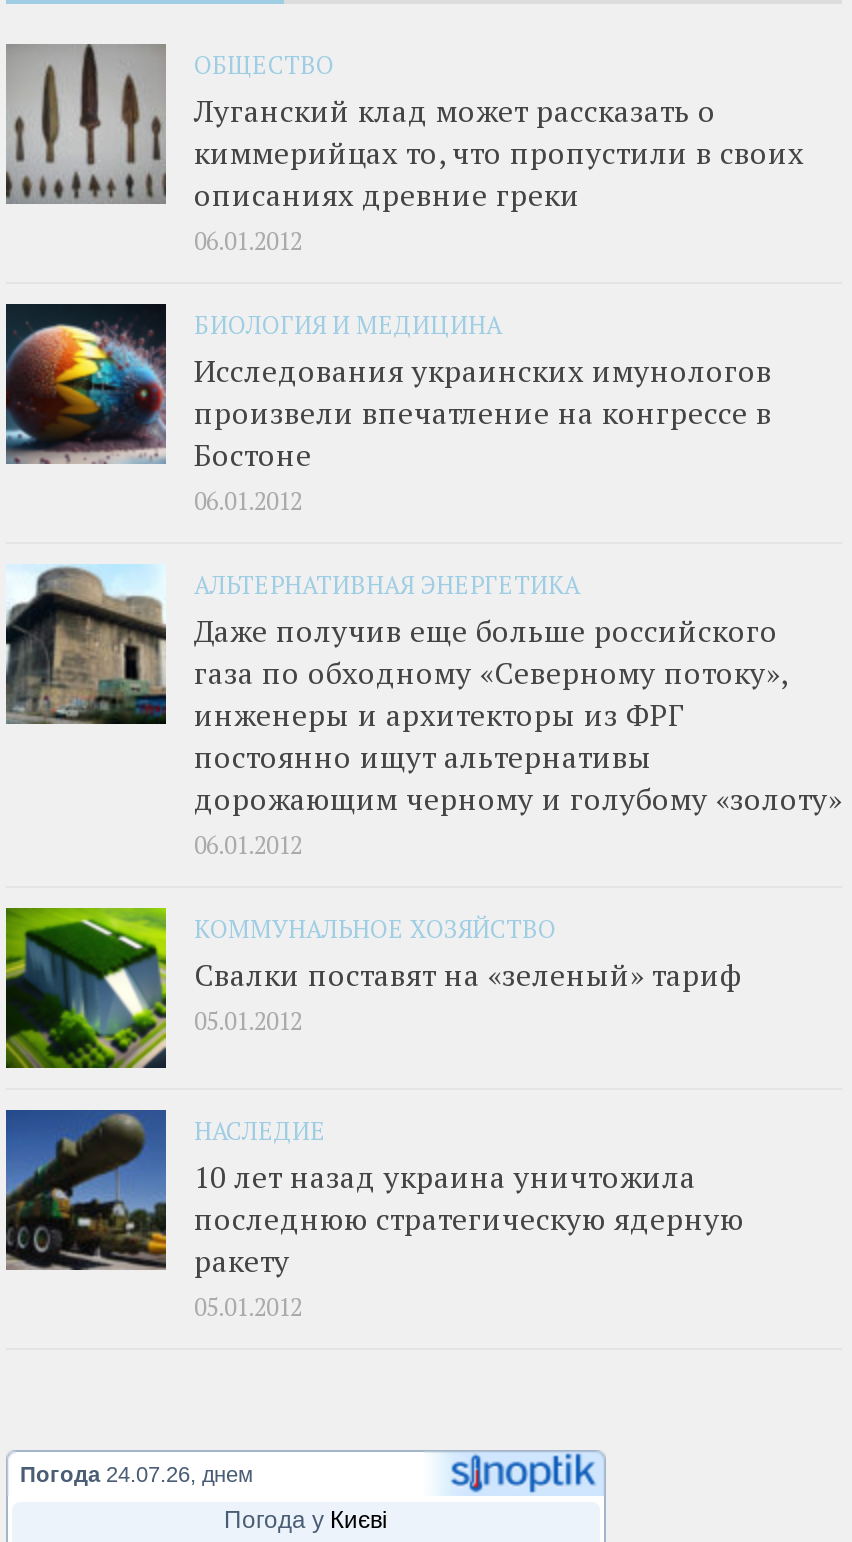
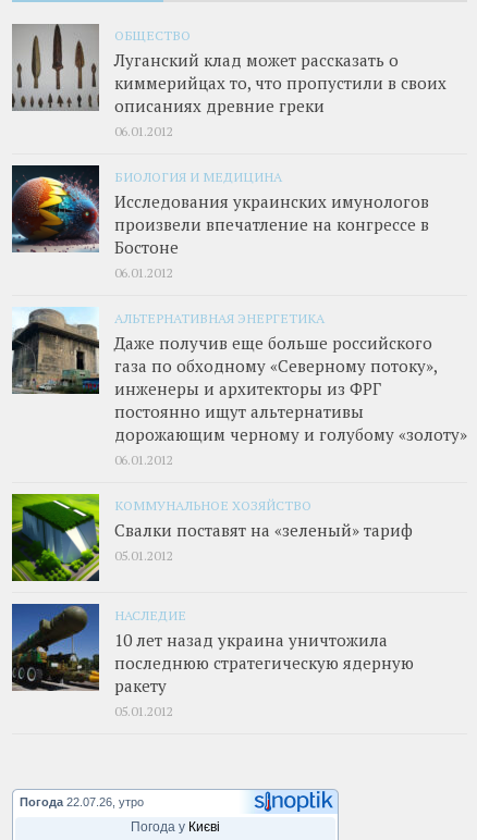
[20,1461,254,1485] Погода 24.07.26, днем -> [20,795,144,808] Погода 22.07.26, утро

